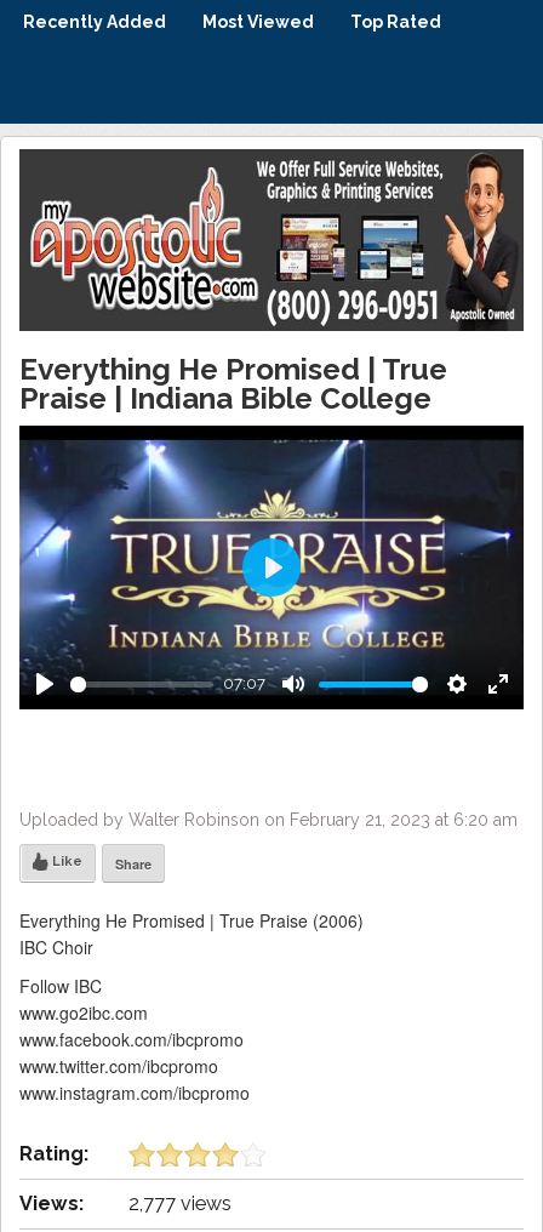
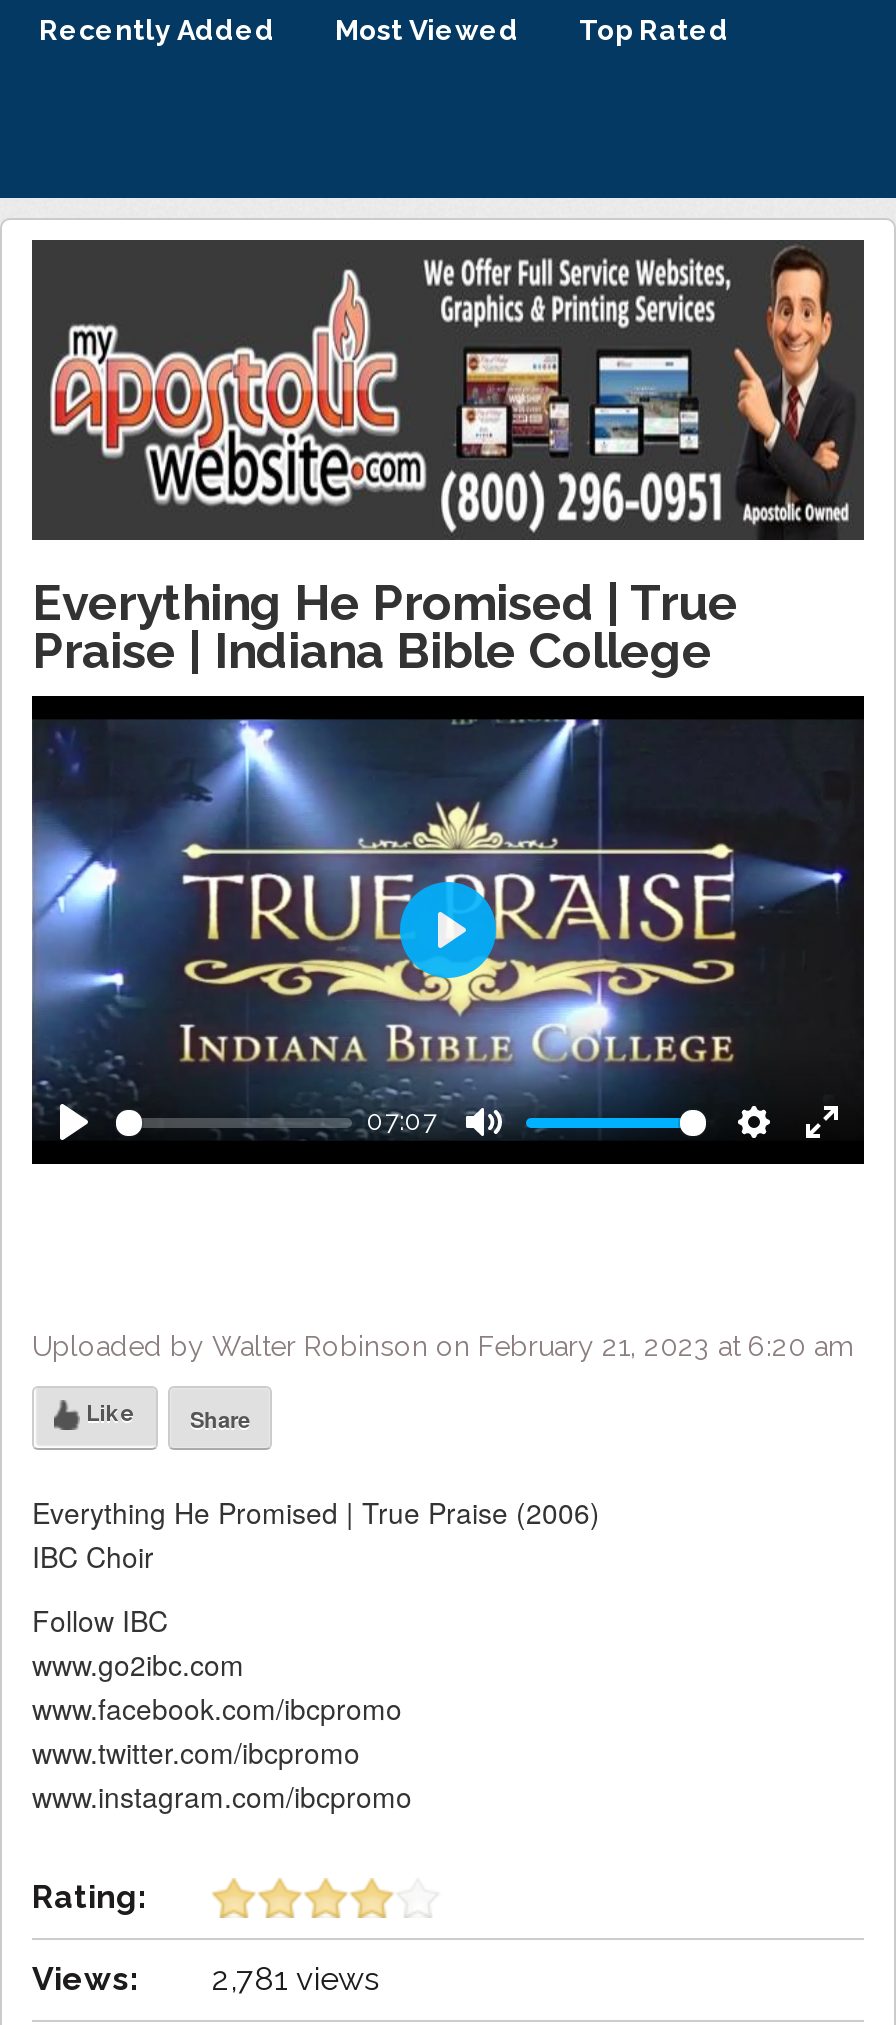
[19,1192,232,1216] Views: 2,777 views -> [32,1961,380,1999] Views: 2,781 views

